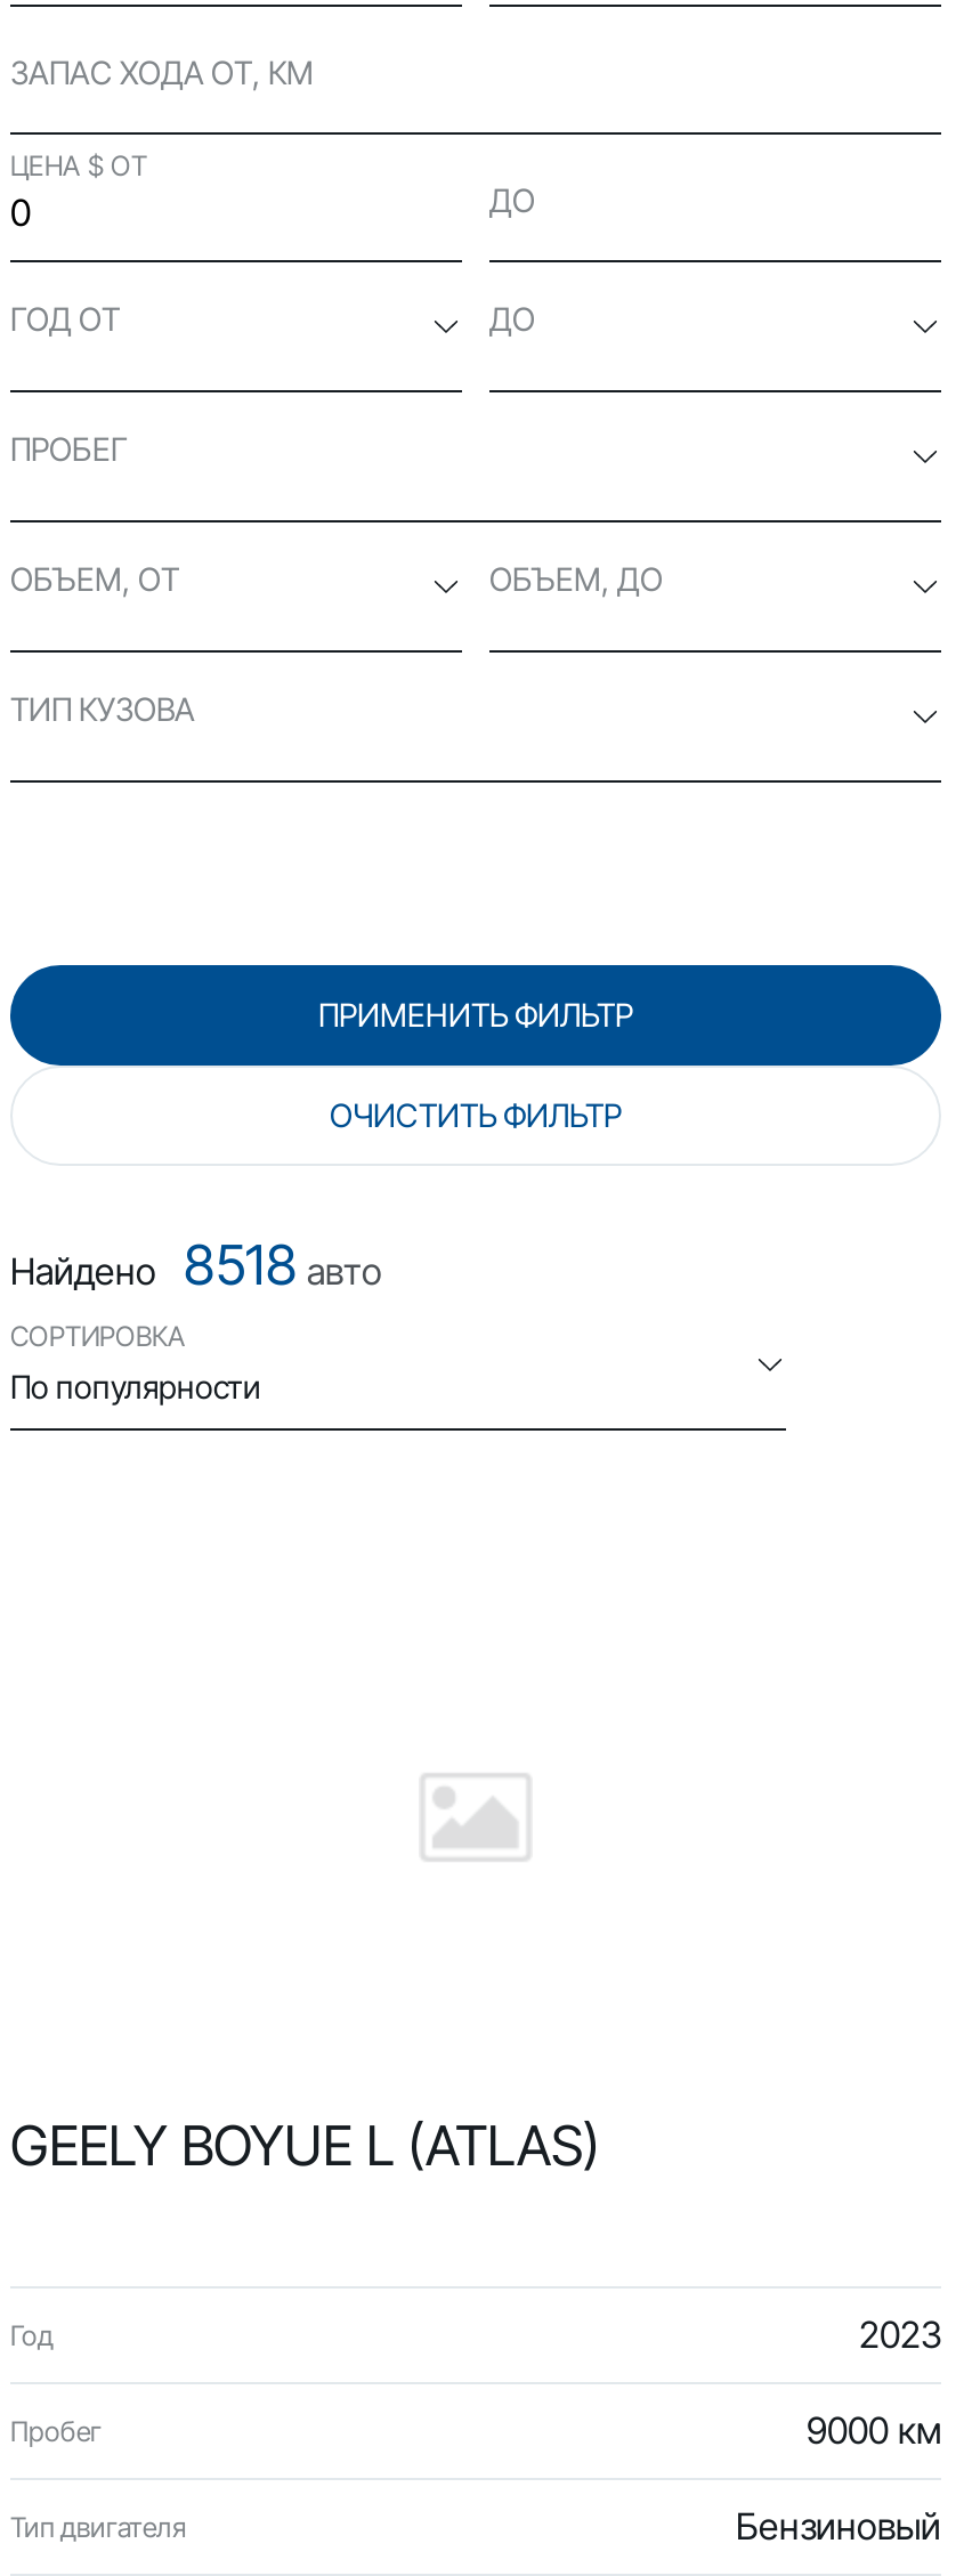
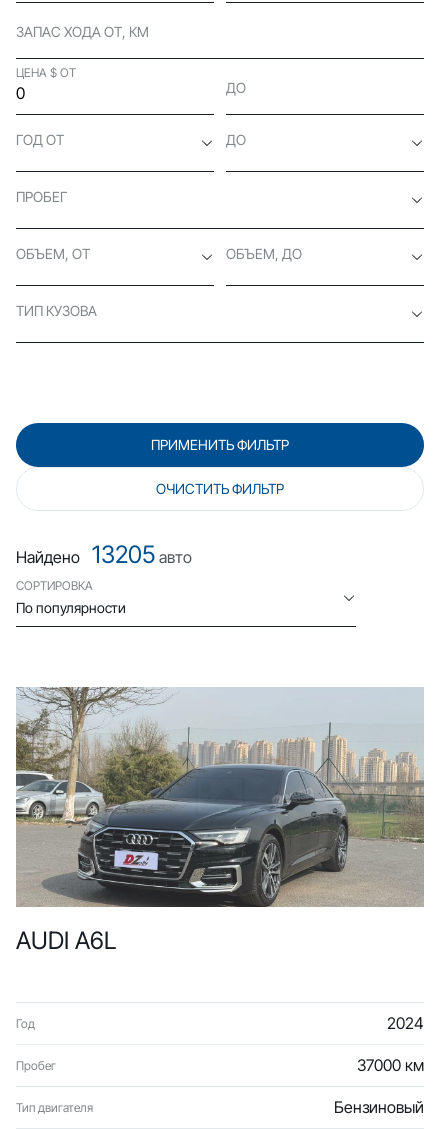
[10,1232,382,1298] Найдено 8518 авто -> [16,540,192,569] Найдено 13205 авто
none -> [15,686,425,908] [image]
[10,2113,601,2179] GEELY BOYUE L (ATLAS) -> [16,926,116,955] AUDI A6L
[859,2311,941,2357] 2023 -> [387,1013,424,1033] 2024
[807,2407,941,2453] 9000 км -> [357,1055,424,1075] 37000 км

